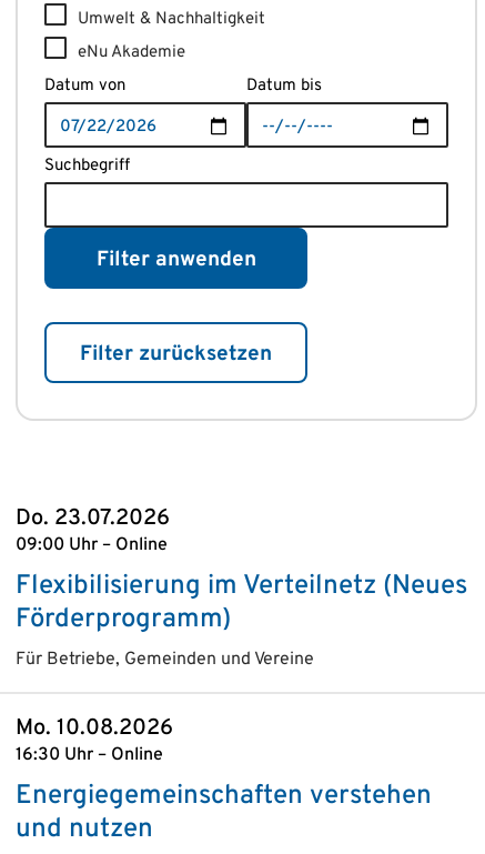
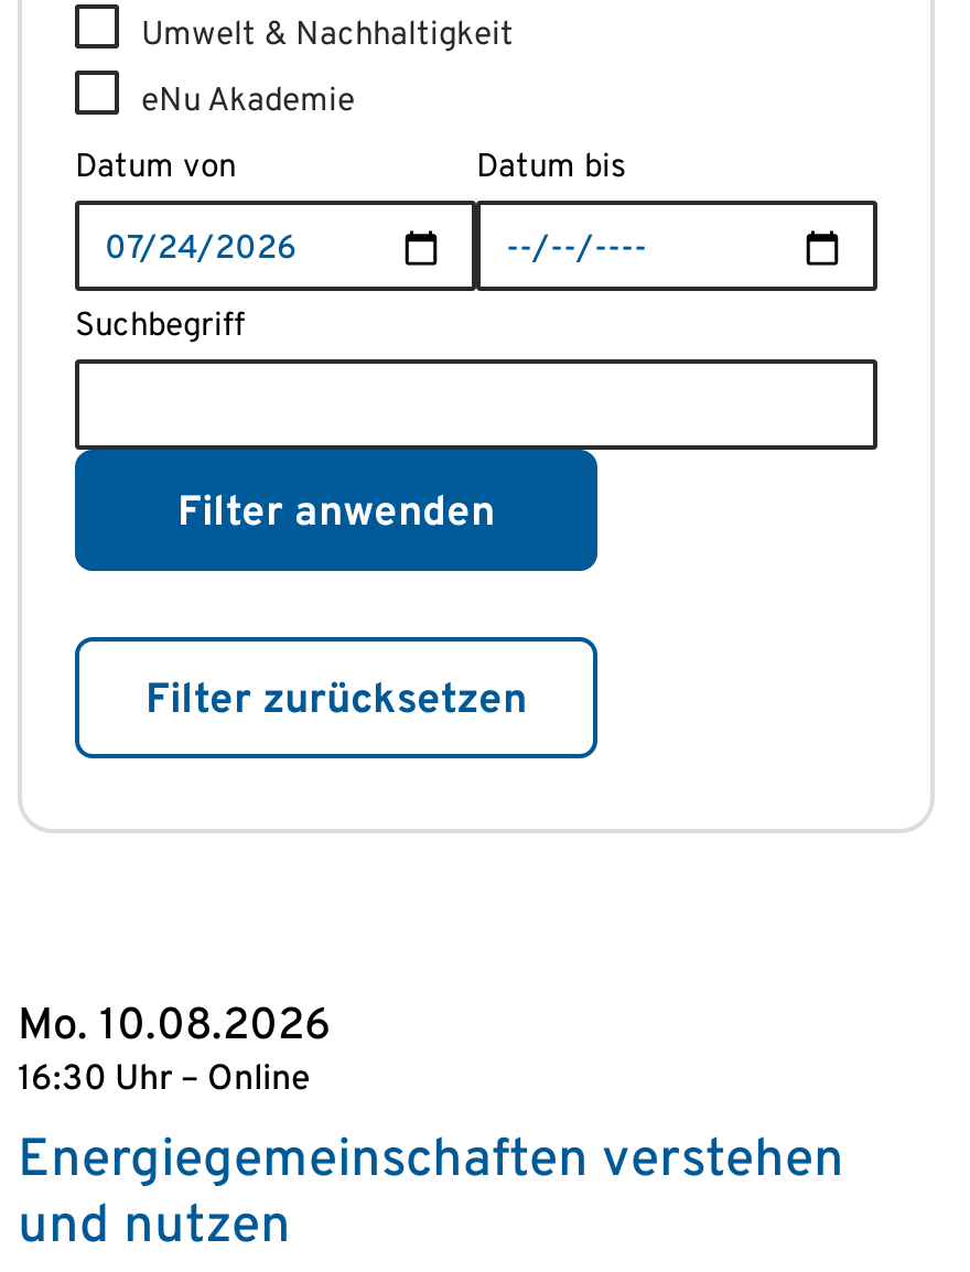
[16,504,467,671] Do. 23.07.2026 | 09:00 Uhr – Online | Flexibilisierung im Verteilnetz (Neues | Förderprogramm) | Für Betriebe, Gemeinden und Vereine -> none

